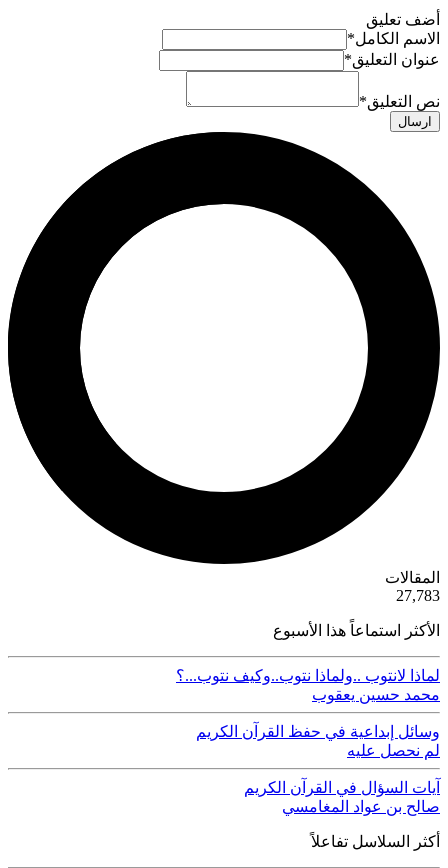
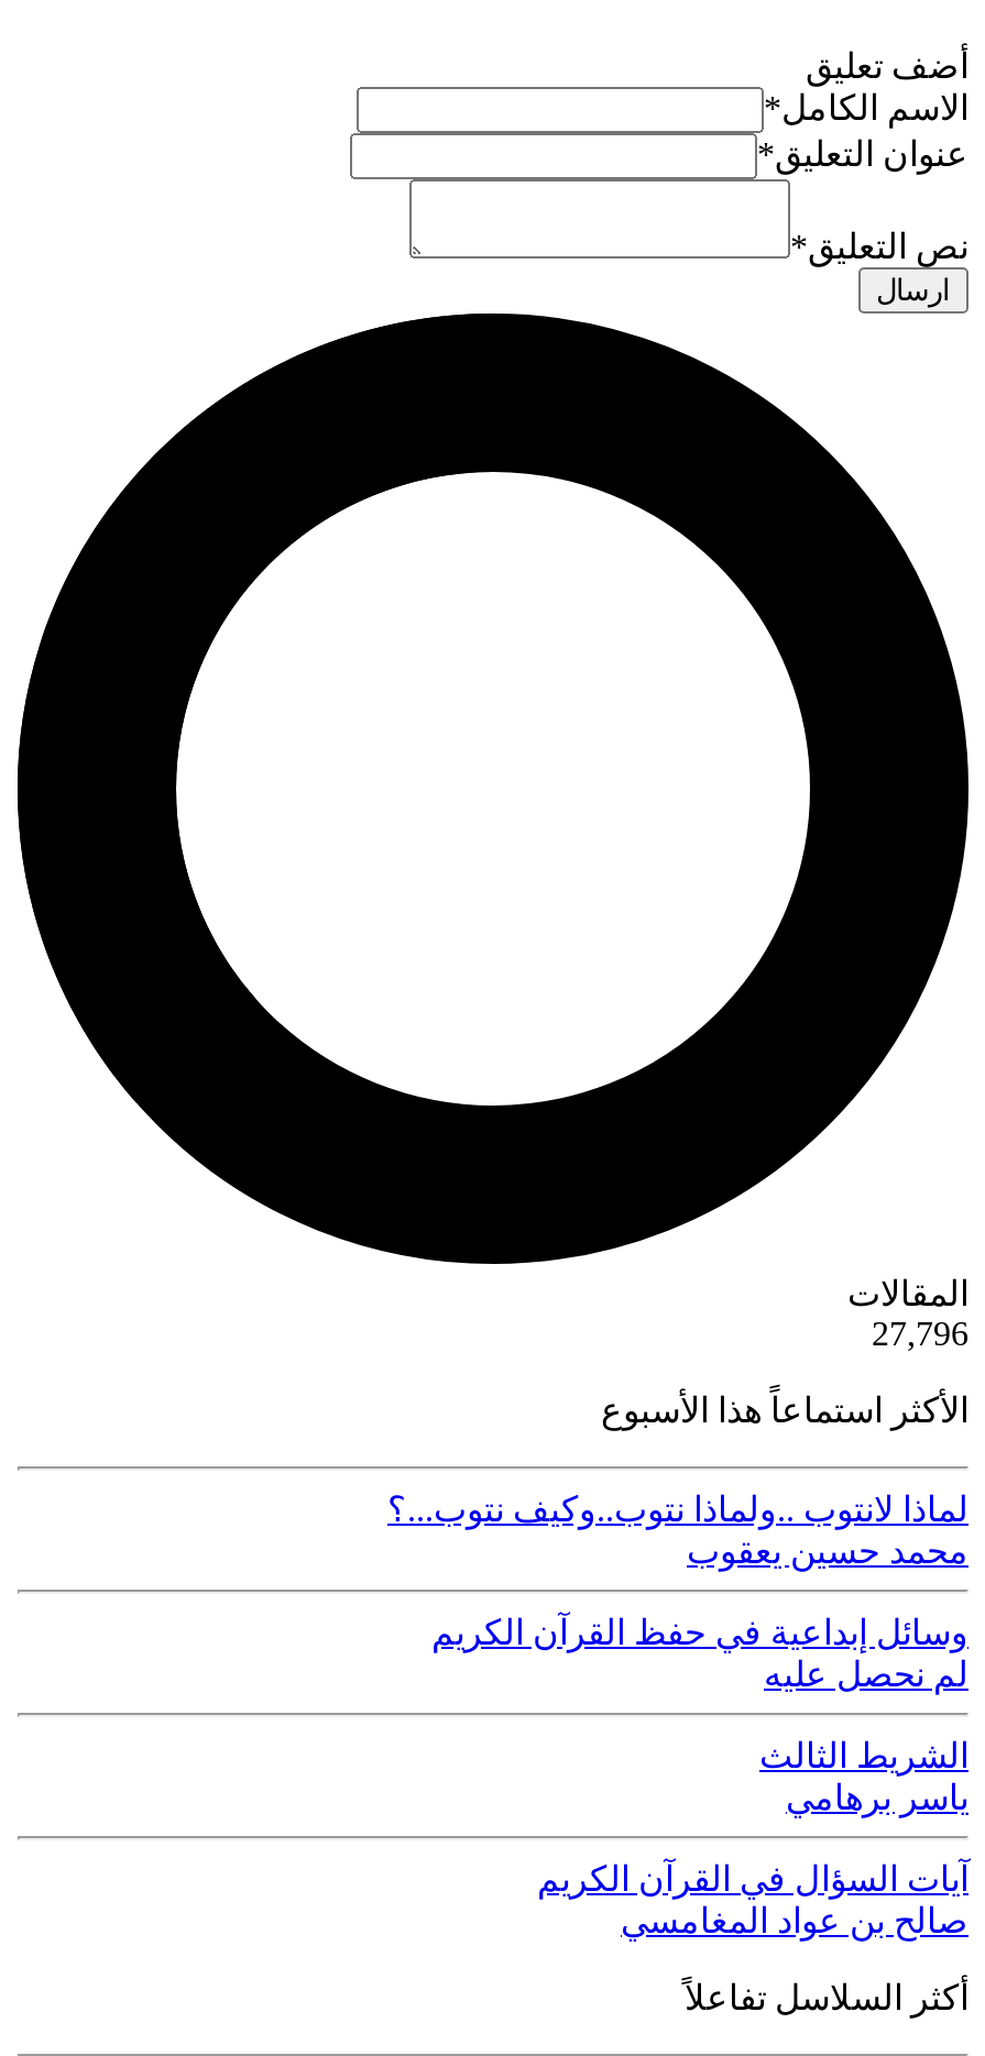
[396,587,440,604] 27,783 -> [872,1314,968,1351] 27,796
none -> [759,1736,968,1815] الشريط الثالث | ياسر برهامي

